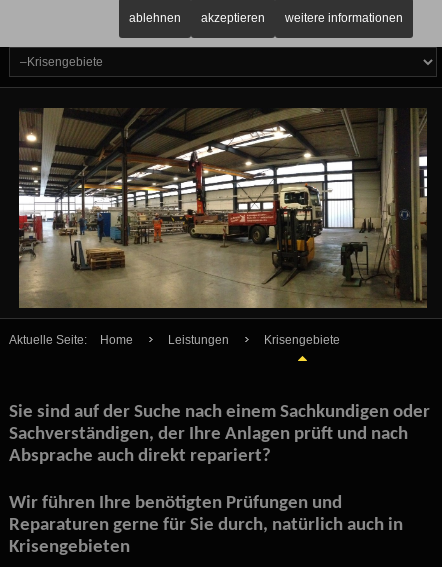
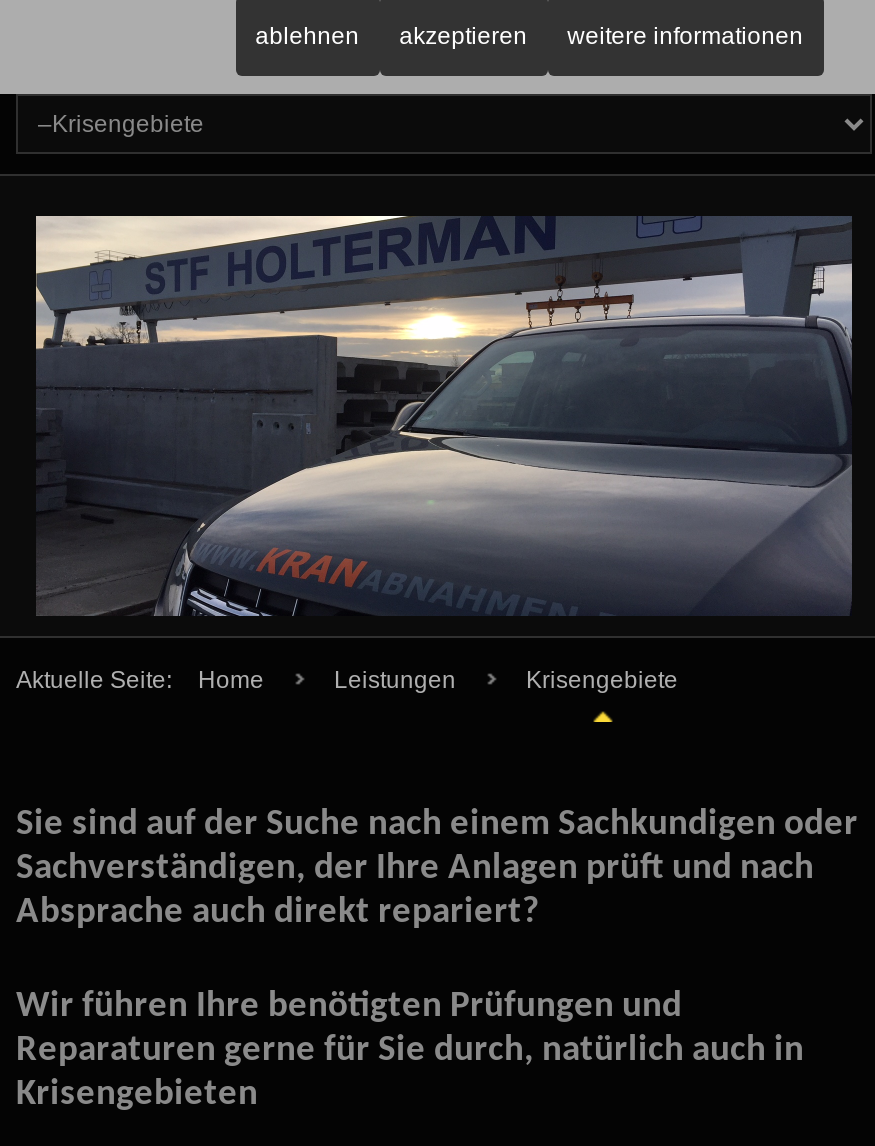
[18,108,428,309] [image] -> [34,214,854,618] [image]

